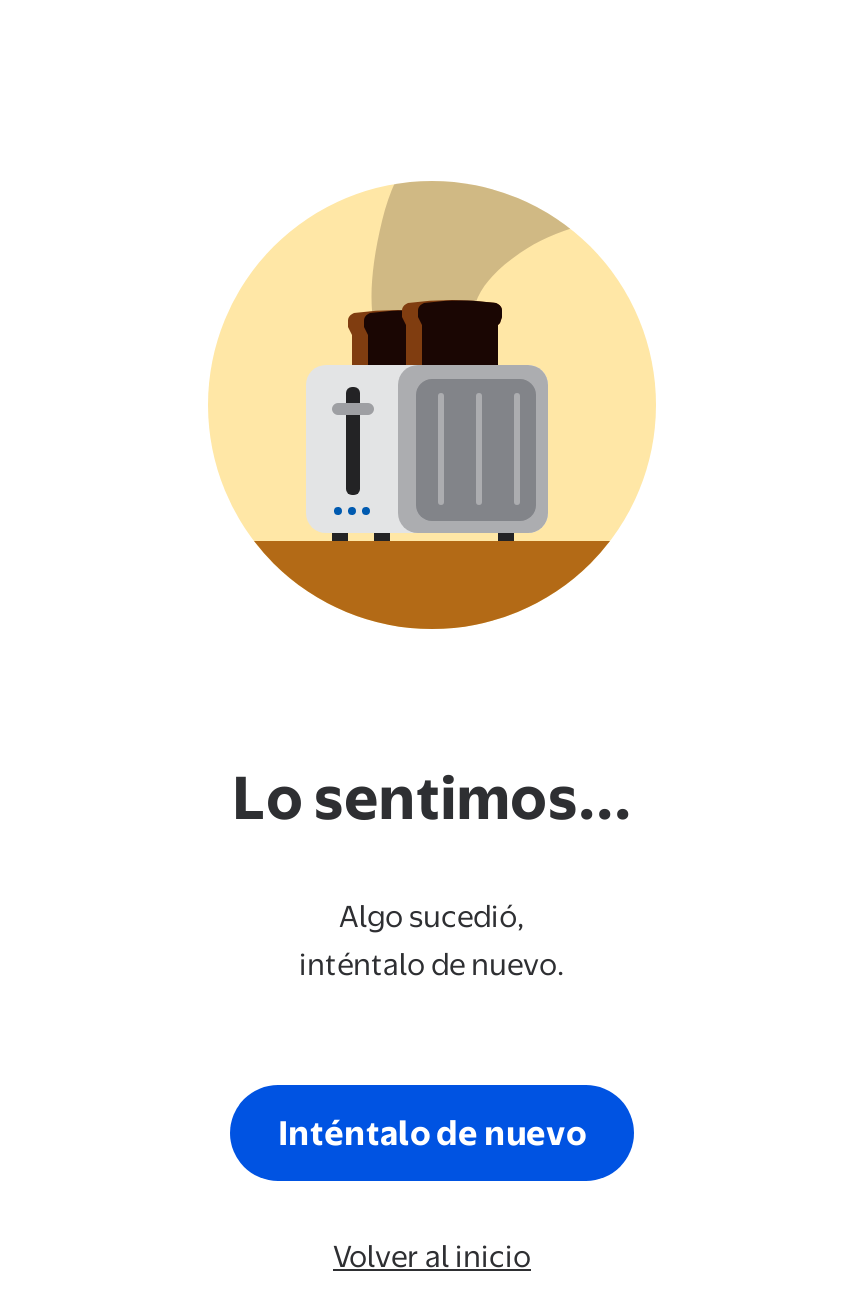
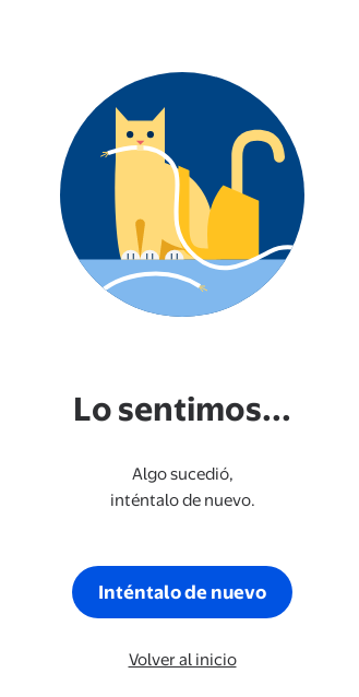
[208,181,656,631] [image] -> [59,71,306,318] [image]

